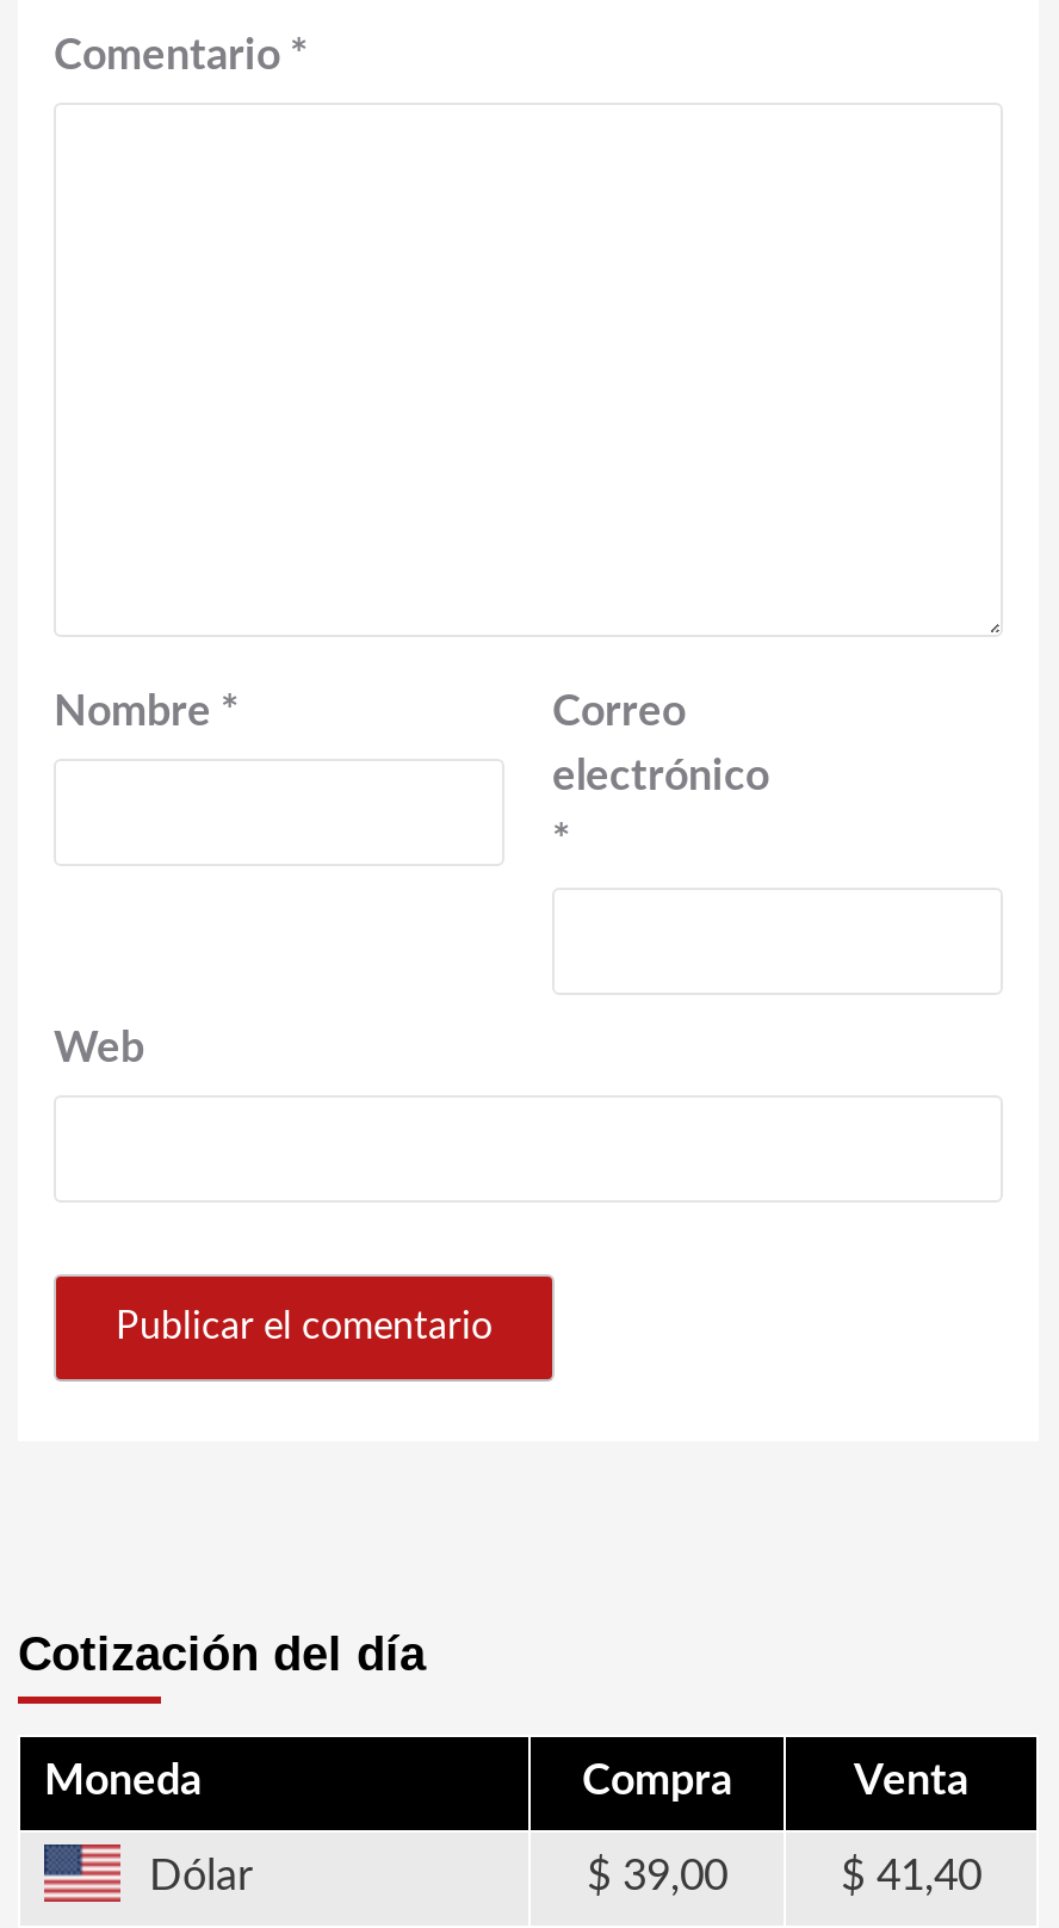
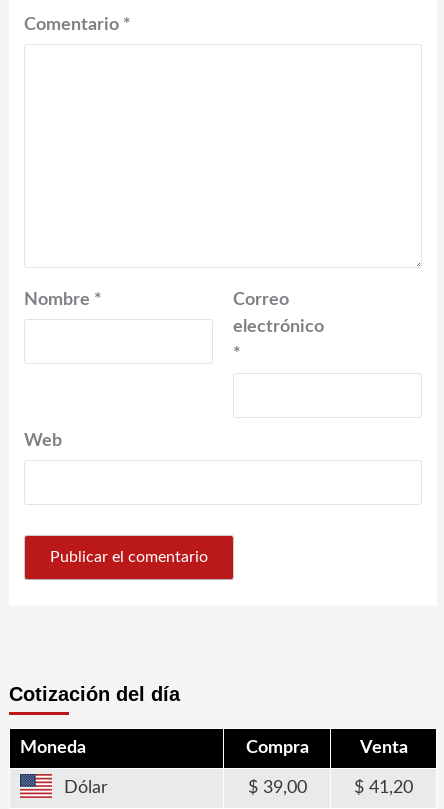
[877,1856,981,1899] 41,40 -> [369,779,413,797] 41,20

